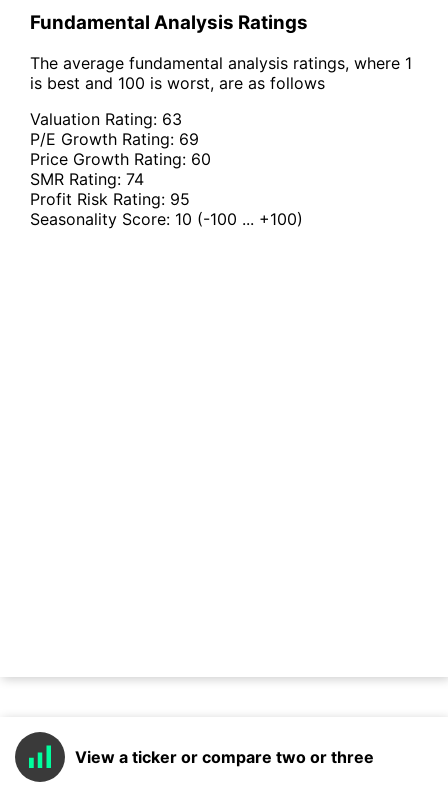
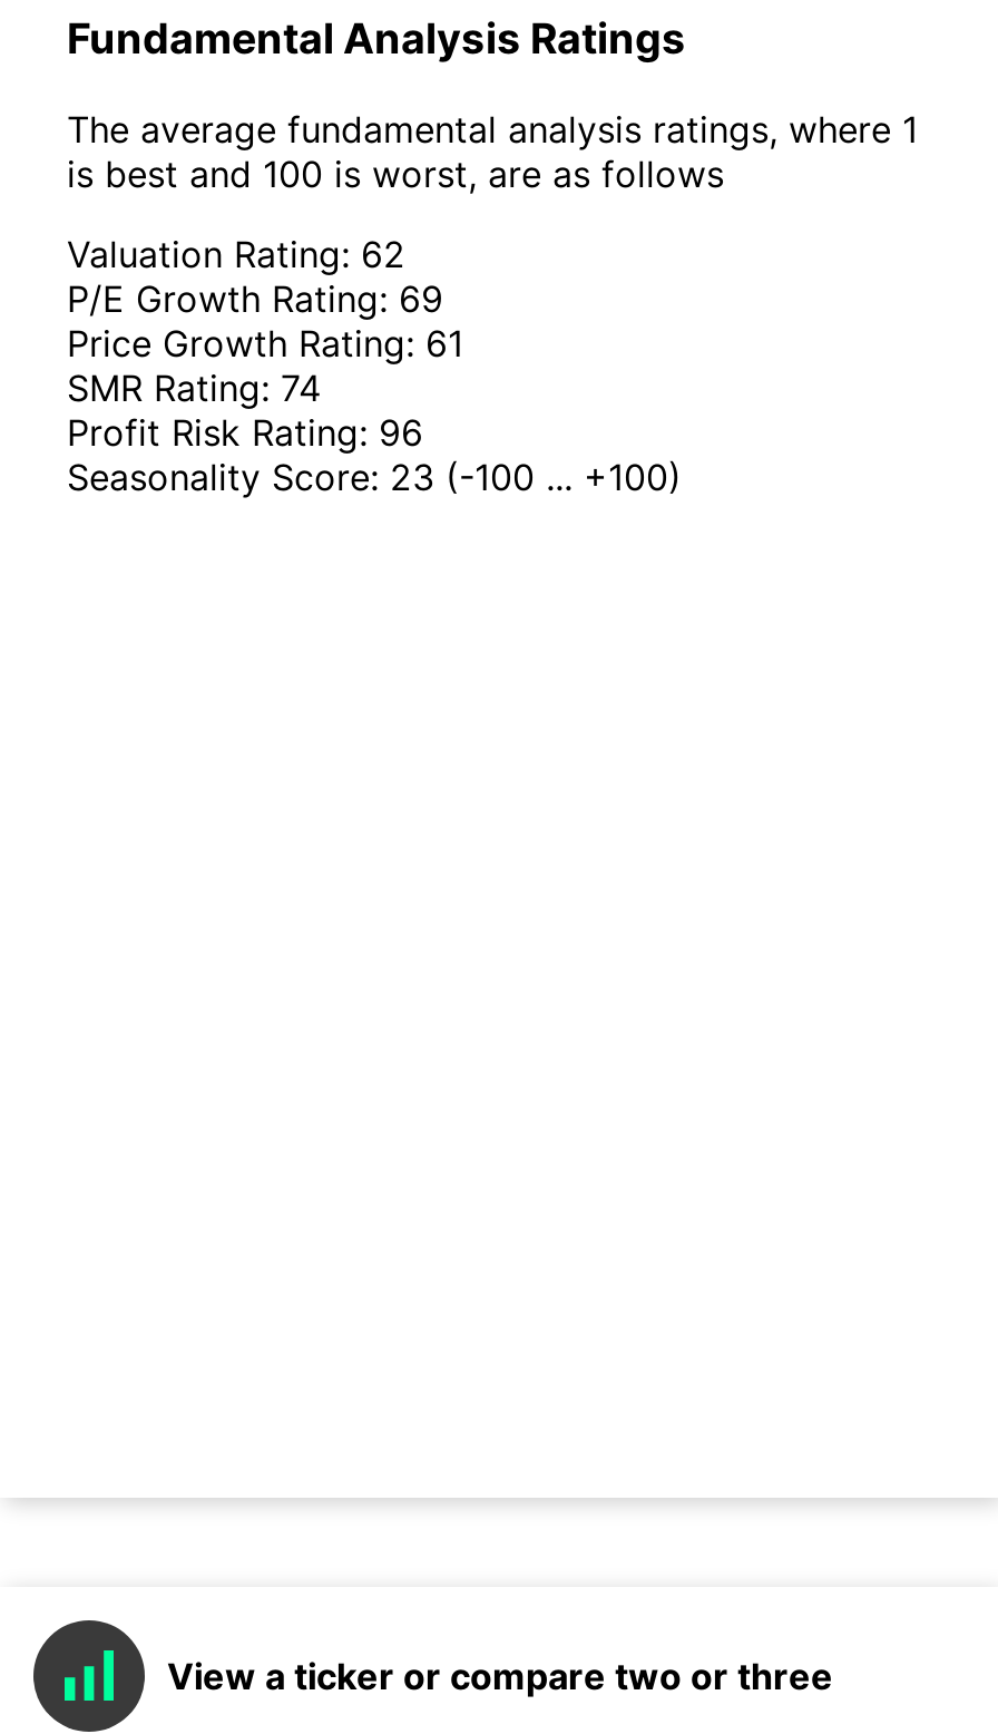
[30,109,182,129] Valuation Rating: 63 -> [67,232,405,276] Valuation Rating: 62
[30,149,211,169] Price Growth Rating: 60 -> [67,321,463,366] Price Growth Rating: 61
[30,189,190,209] Profit Risk Rating: 95 -> [67,410,423,455] Profit Risk Rating: 96
[30,209,303,229] Seasonality Score: 10 (-100 ... +100) -> [67,455,682,499] Seasonality Score: 23 (-100 ... +100)

